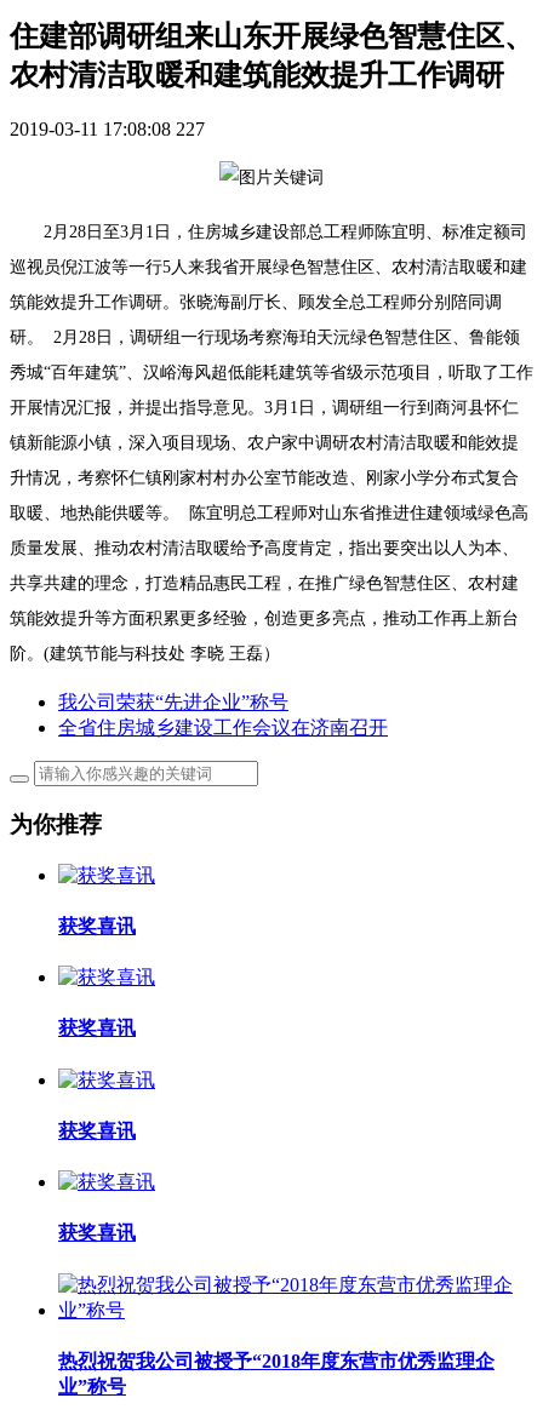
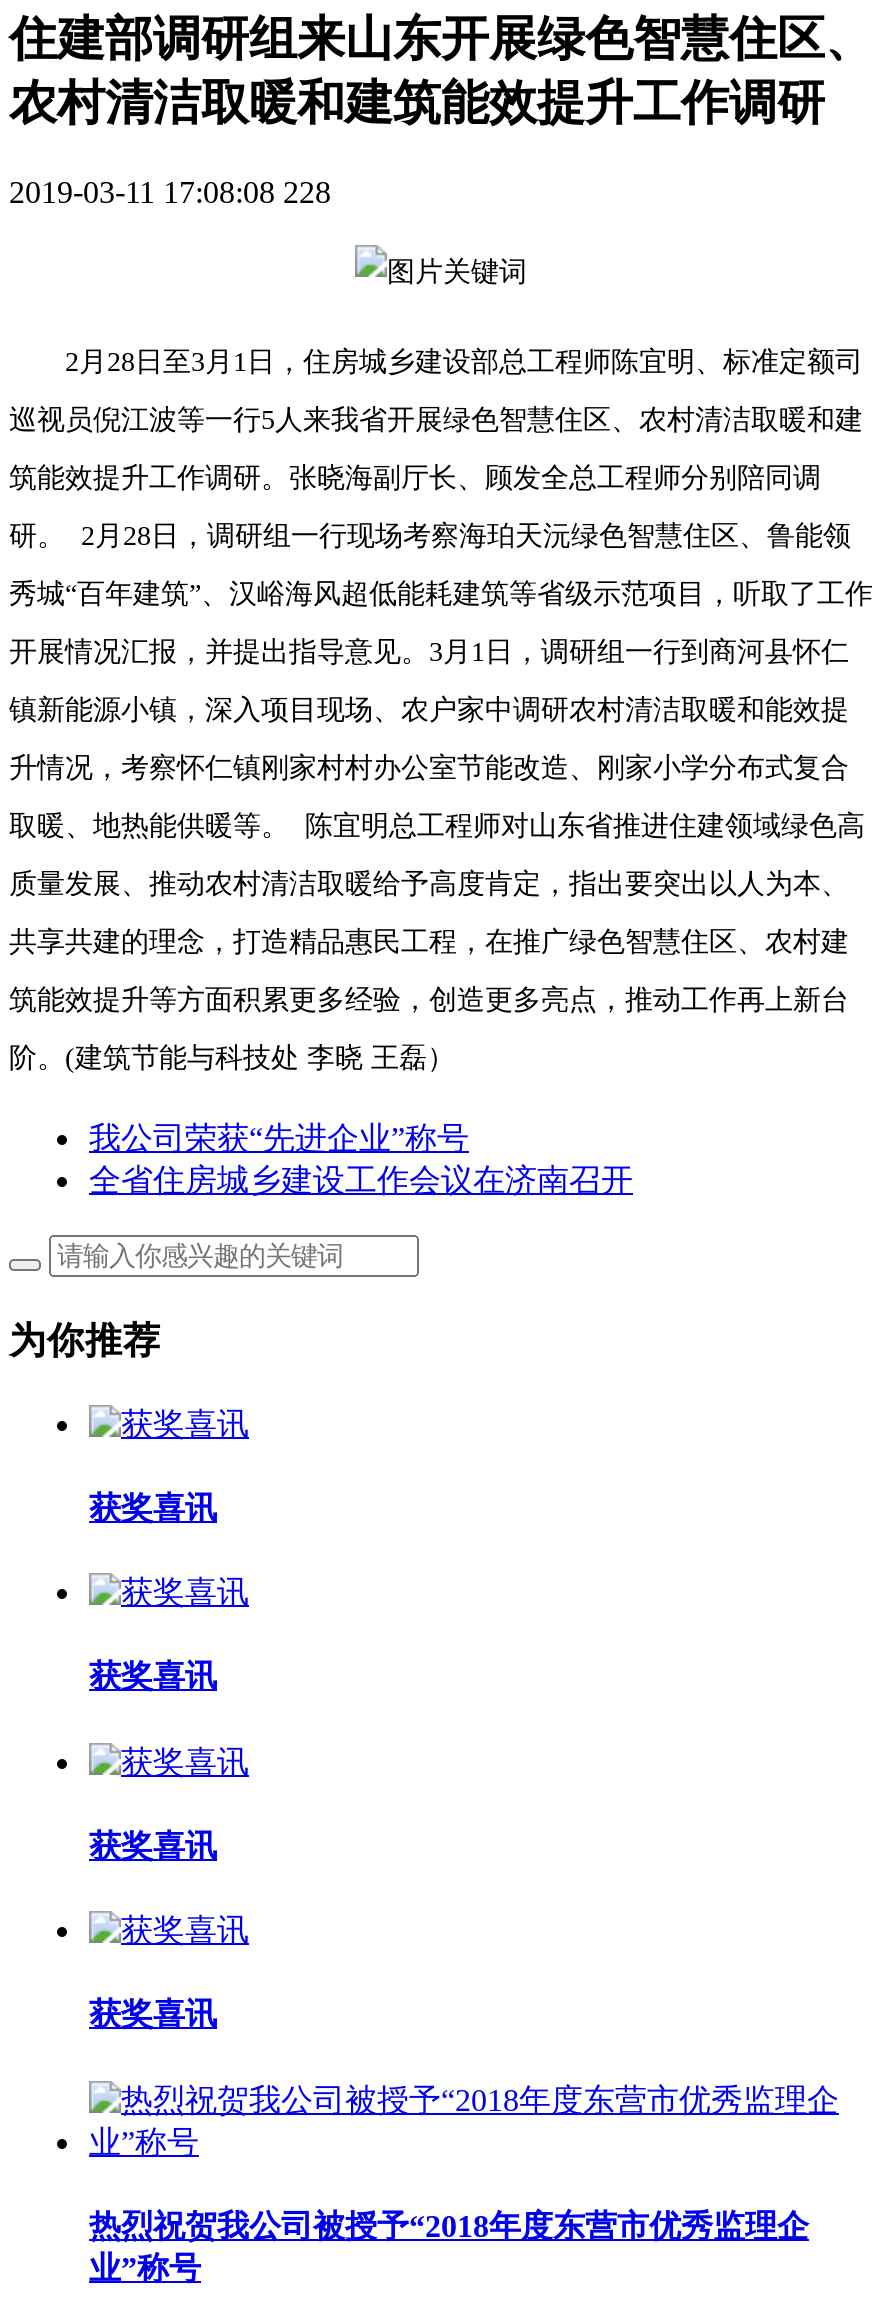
[10,119,205,140] 2019-03-11 17:08:08 227 -> [9,175,331,209] 2019-03-11 17:08:08 228

